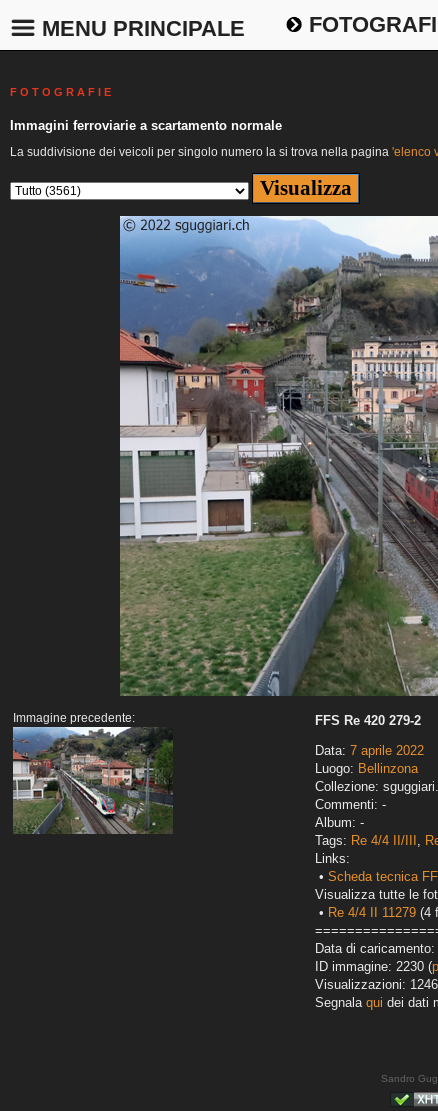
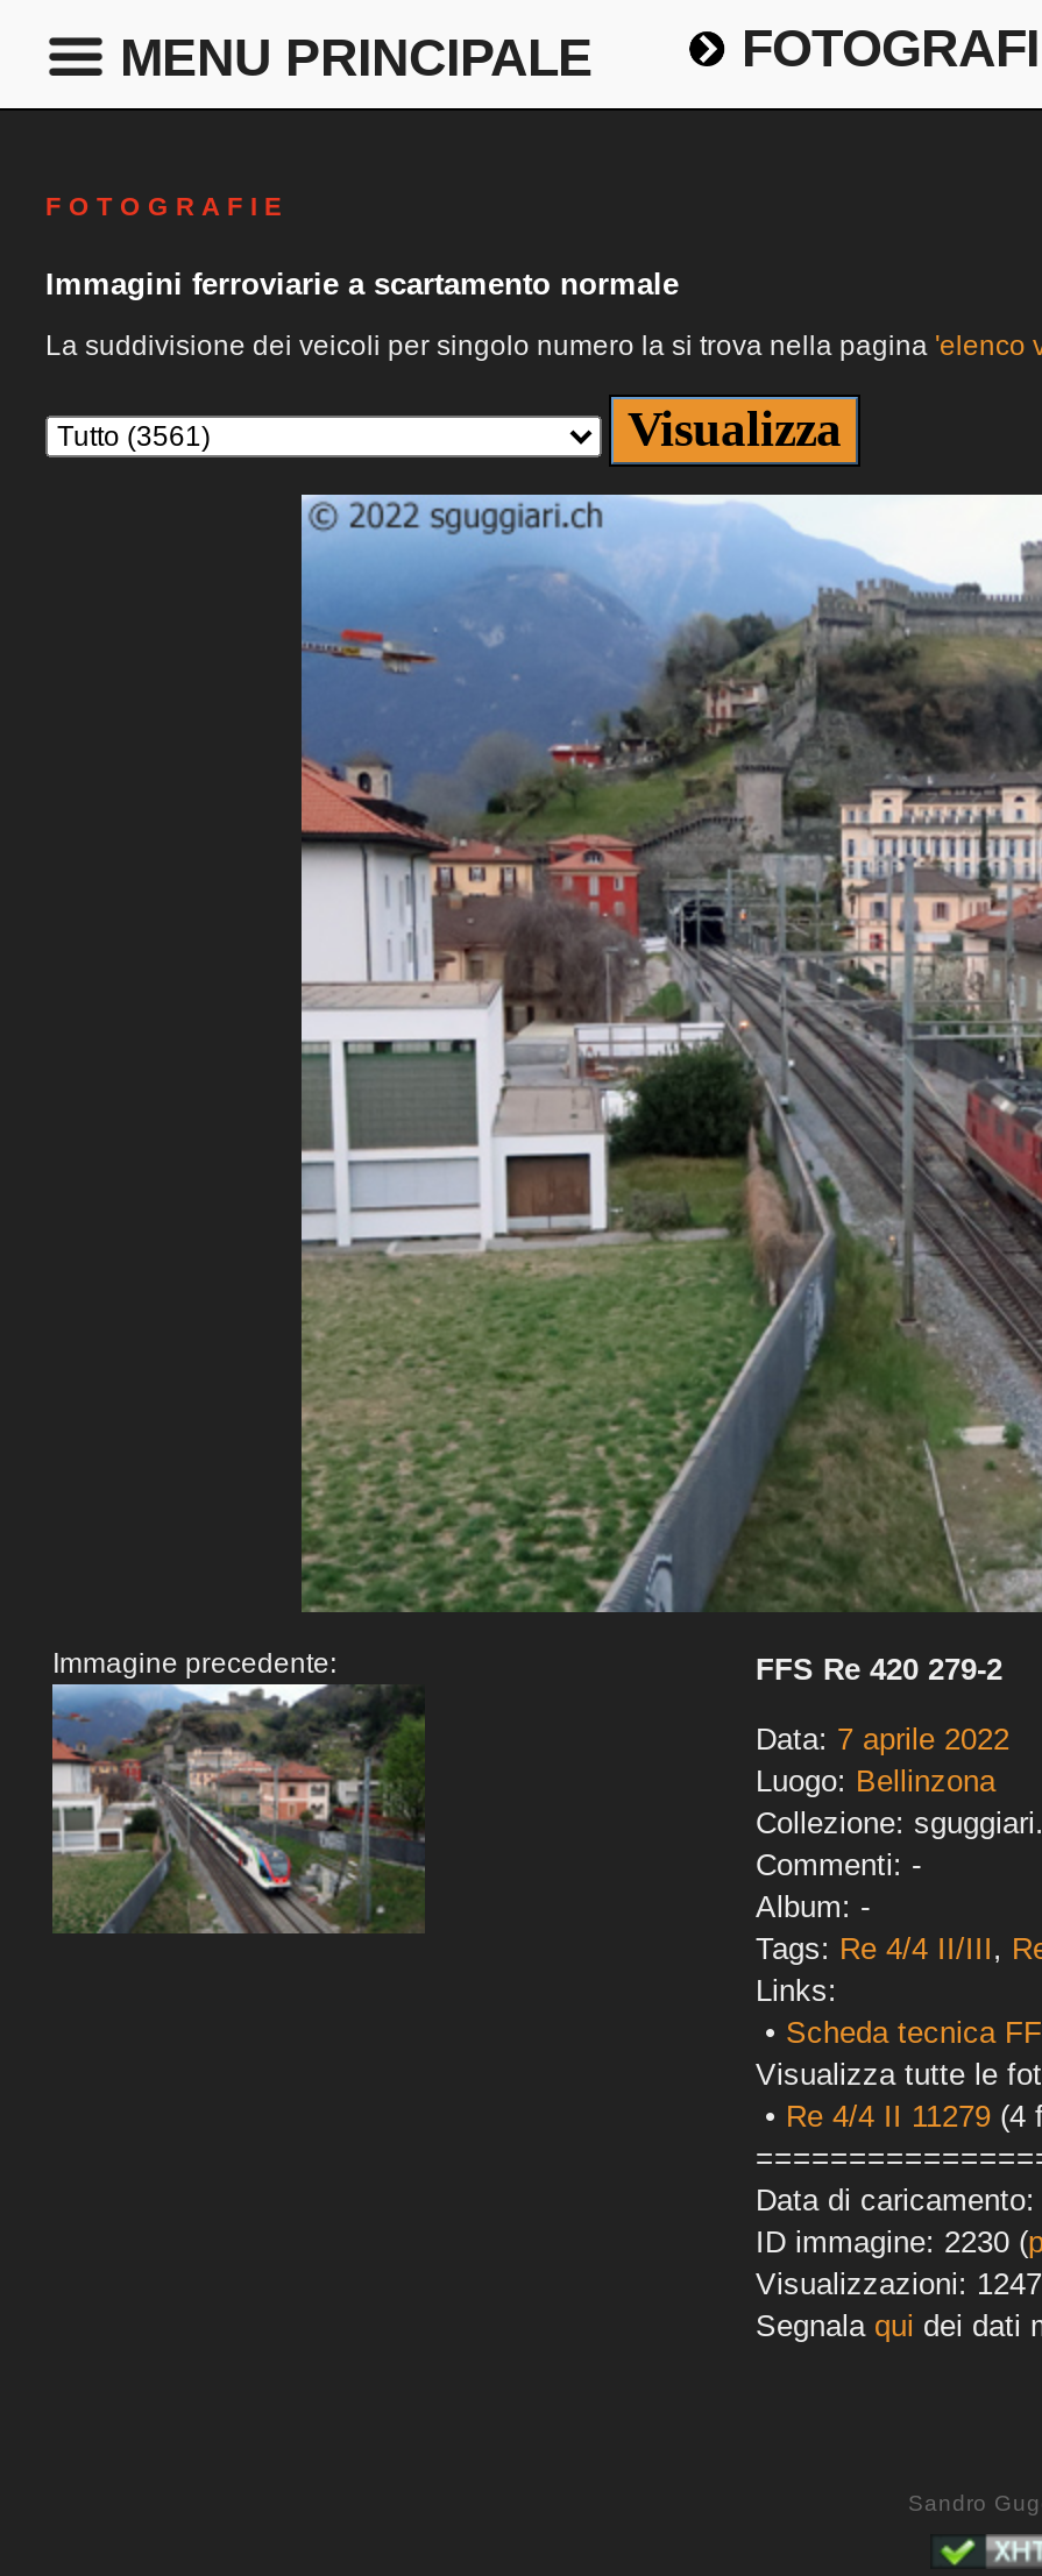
[315,977,438,992] Visualizzazioni: 1246 -> [756,2267,1042,2302] Visualizzazioni: 1247

